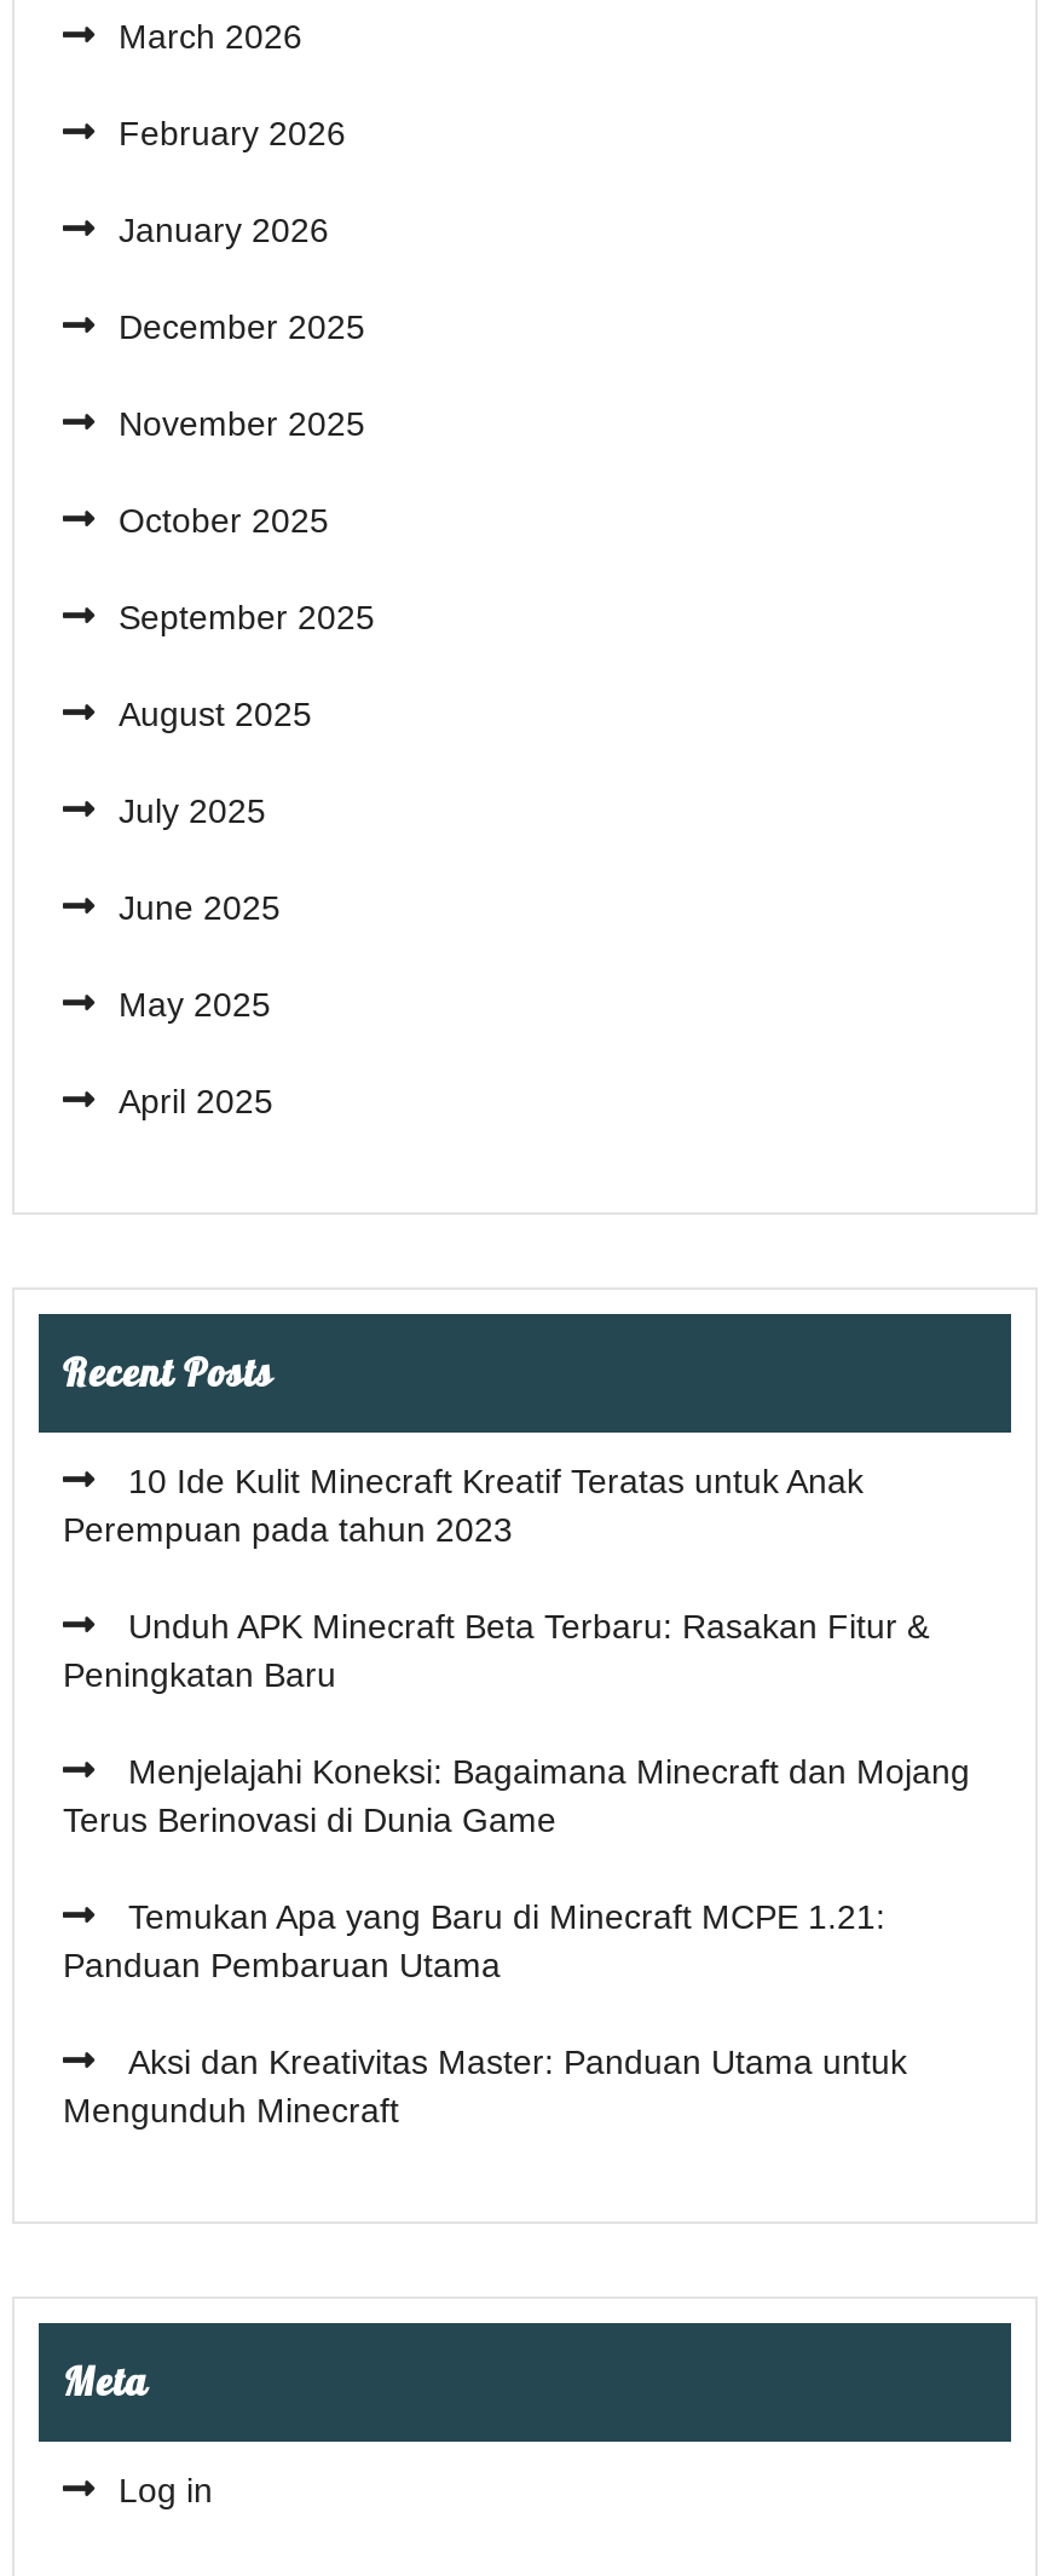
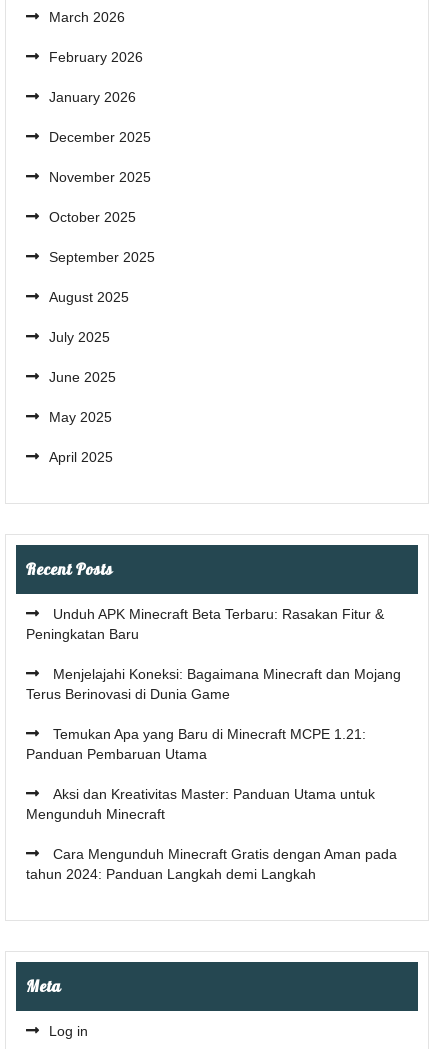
[63,1462,864,1549] 10 Ide Kulit Minecraft Kreatif Teratas untuk Anak | Perempuan pada tahun 2023 -> none
moved [63,1607,970,2130] -> [26,606,401,822]: Unduh APK Minecraft Beta Terbaru: Rasakan Fitur & | Peningkatan Baru | Menjelajahi Koneksi: Bagaimana Minecraft dan Mojang | Terus Berinovasi di Dunia Game | Temukan Apa yang Baru di Minecraft MCPE 1.21: | Panduan Pembaruan Utama | Aksi dan Kreativitas Master: Panduan Utama untuk | Mengunduh Minecraft
none -> [26,846,397,882] Cara Mengunduh Minecraft Gratis dengan Aman pada | tahun 2024: Panduan Langkah demi Langkah

